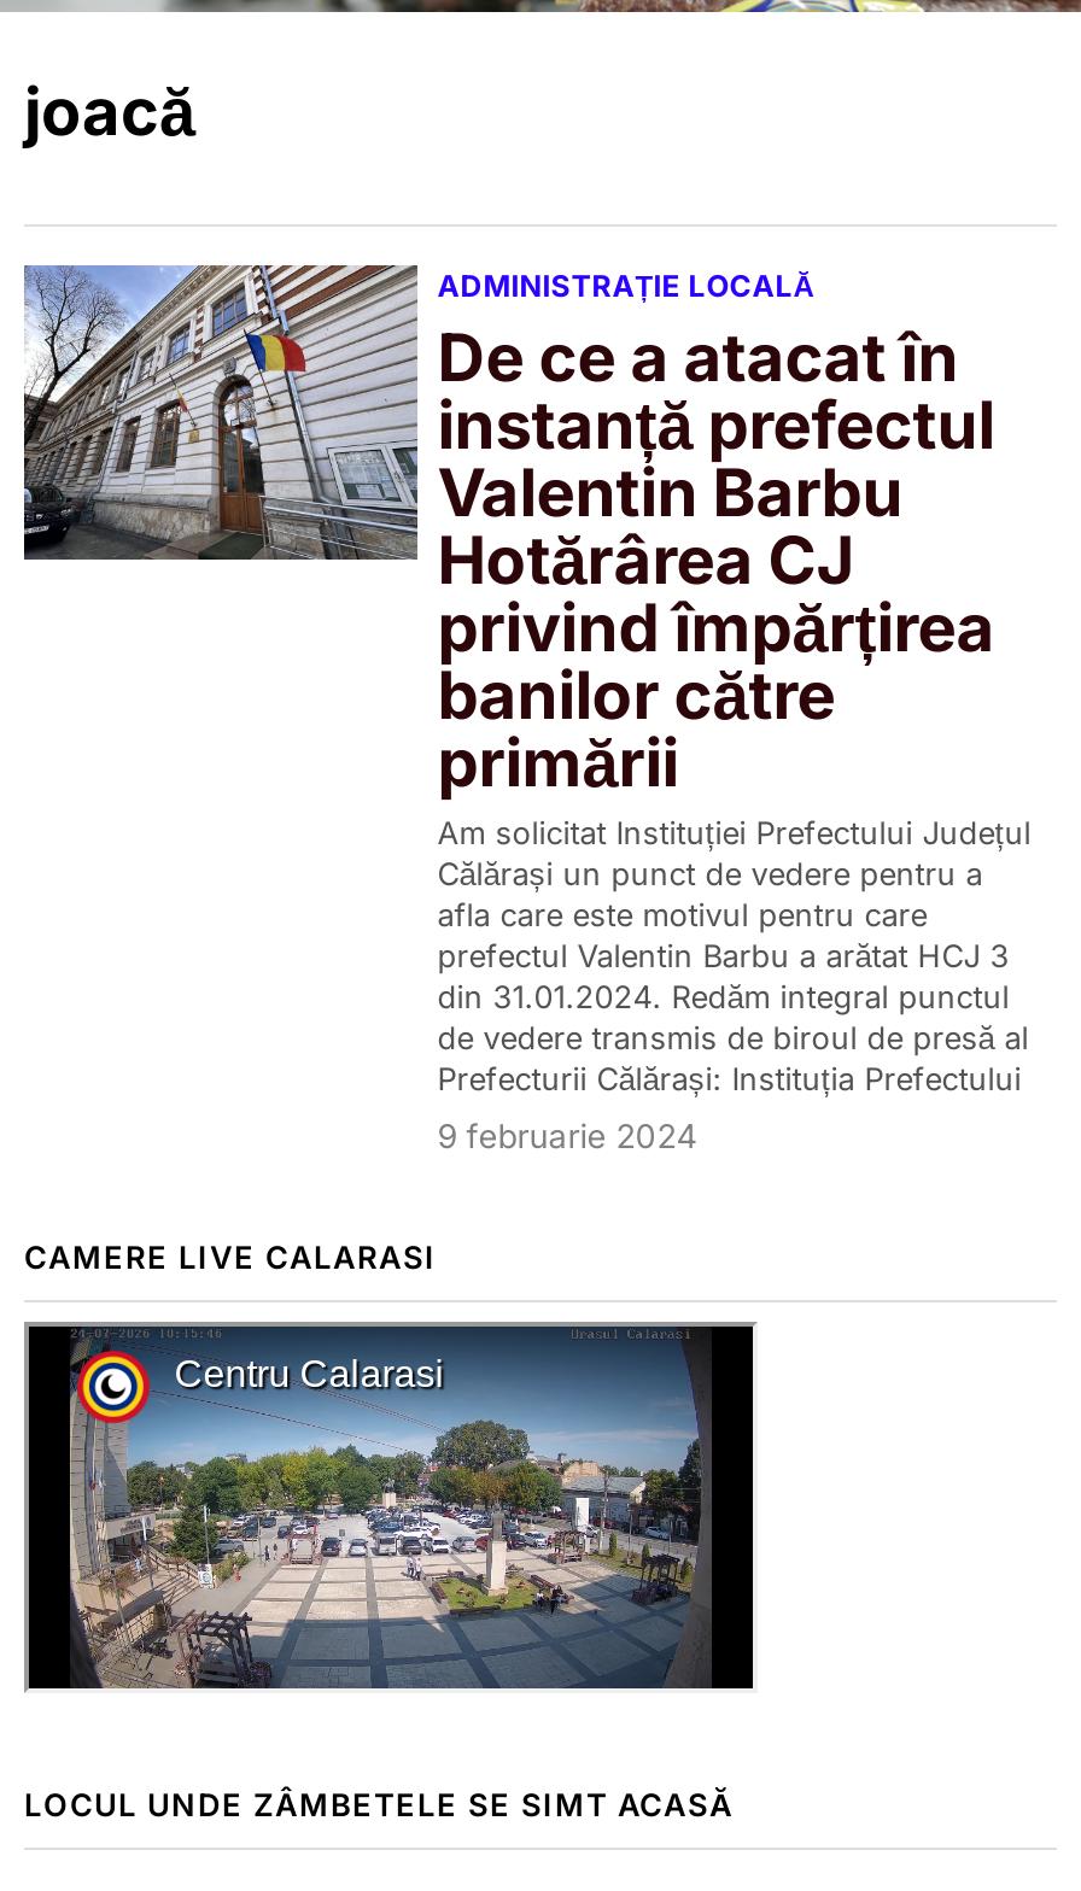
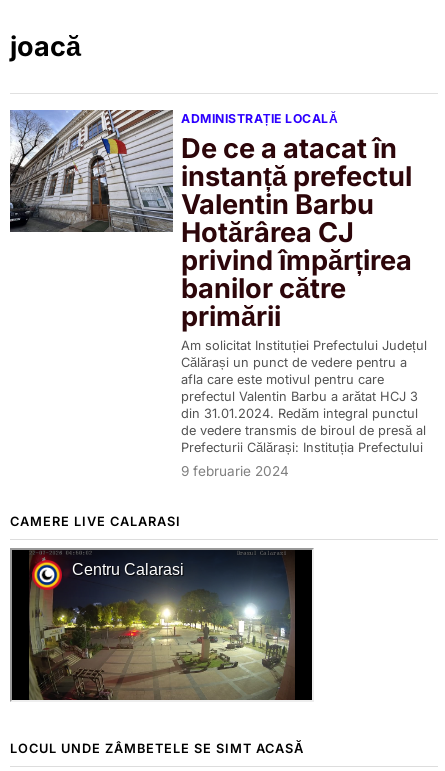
[70,1327,702,1691] [image] -> [29,551,291,700] [image]

